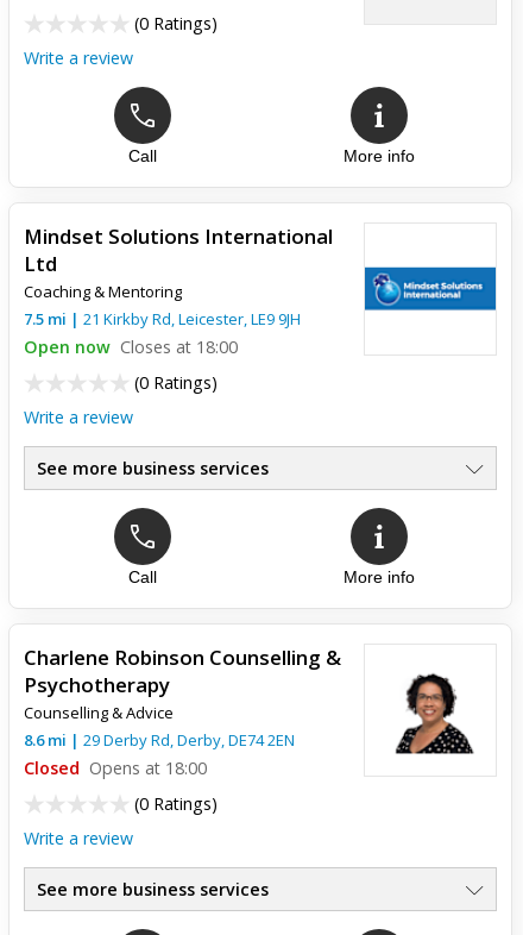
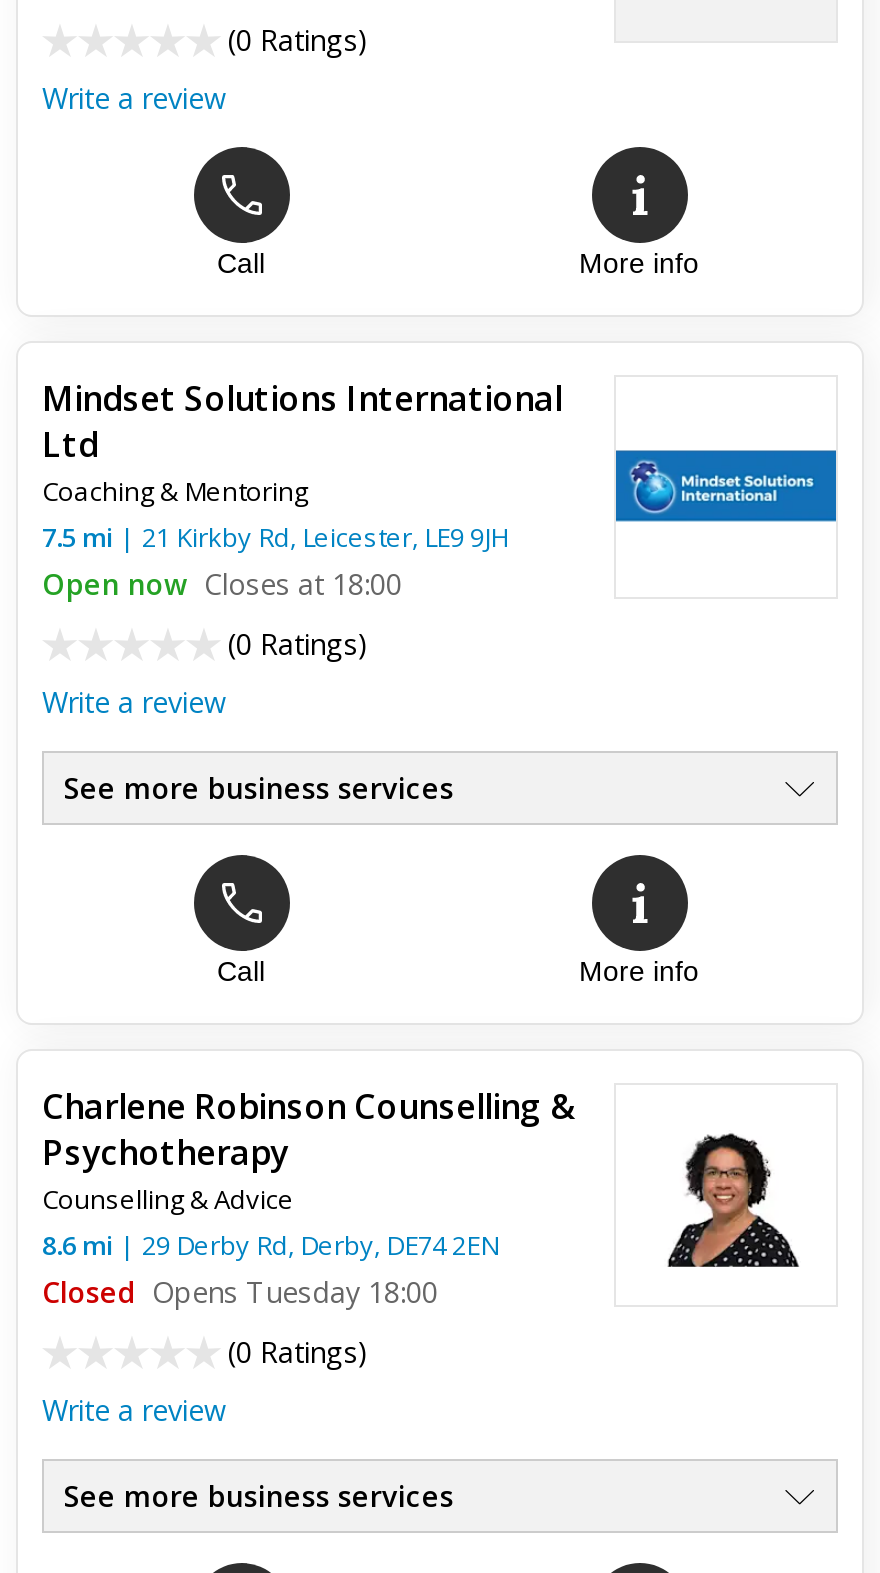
[24,756,207,779] Closed Opens at 18:00 -> [42,1273,438,1311] Closed Opens Tuesday 18:00

